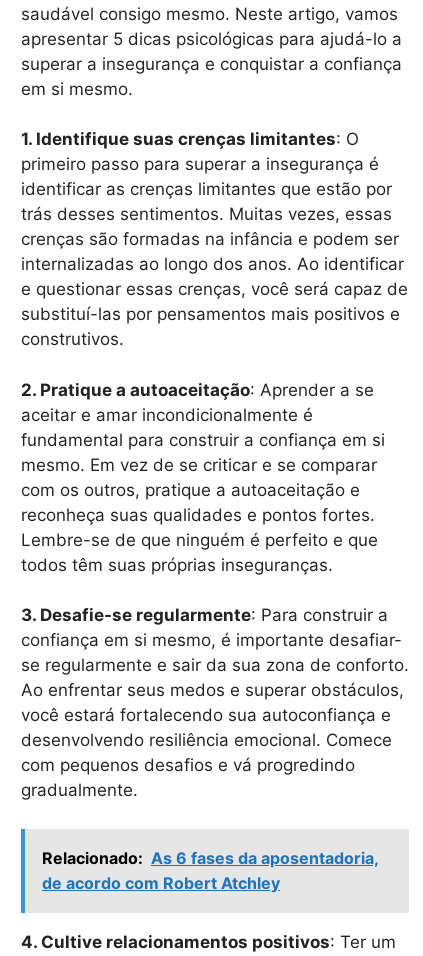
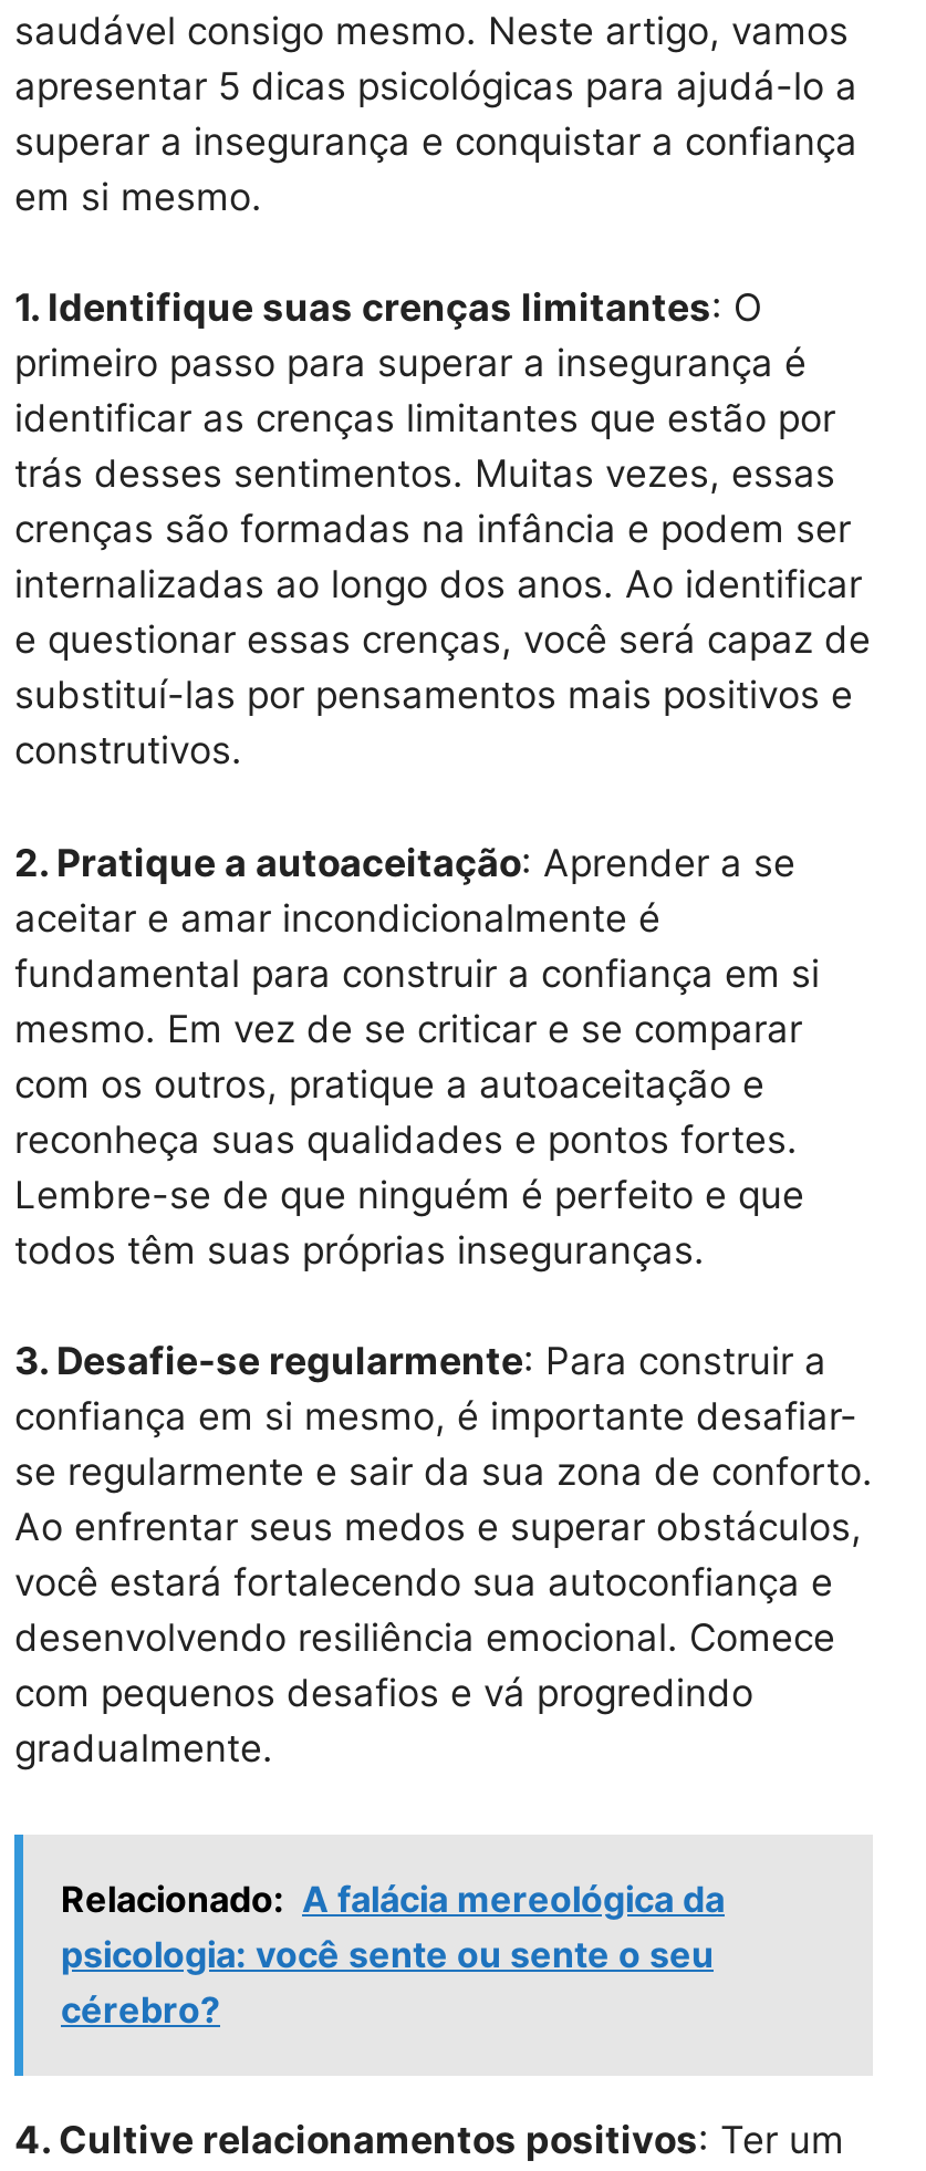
[42,848,379,893] Relacionado: As 6 fases da aposentadoria, | de acordo com Robert Atchley -> [61,1876,725,2031] Relacionado: A falácia mereológica da | psicologia: você sente ou sente o seu | cérebro?

